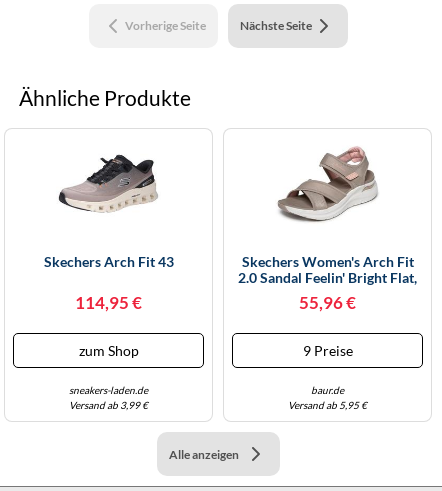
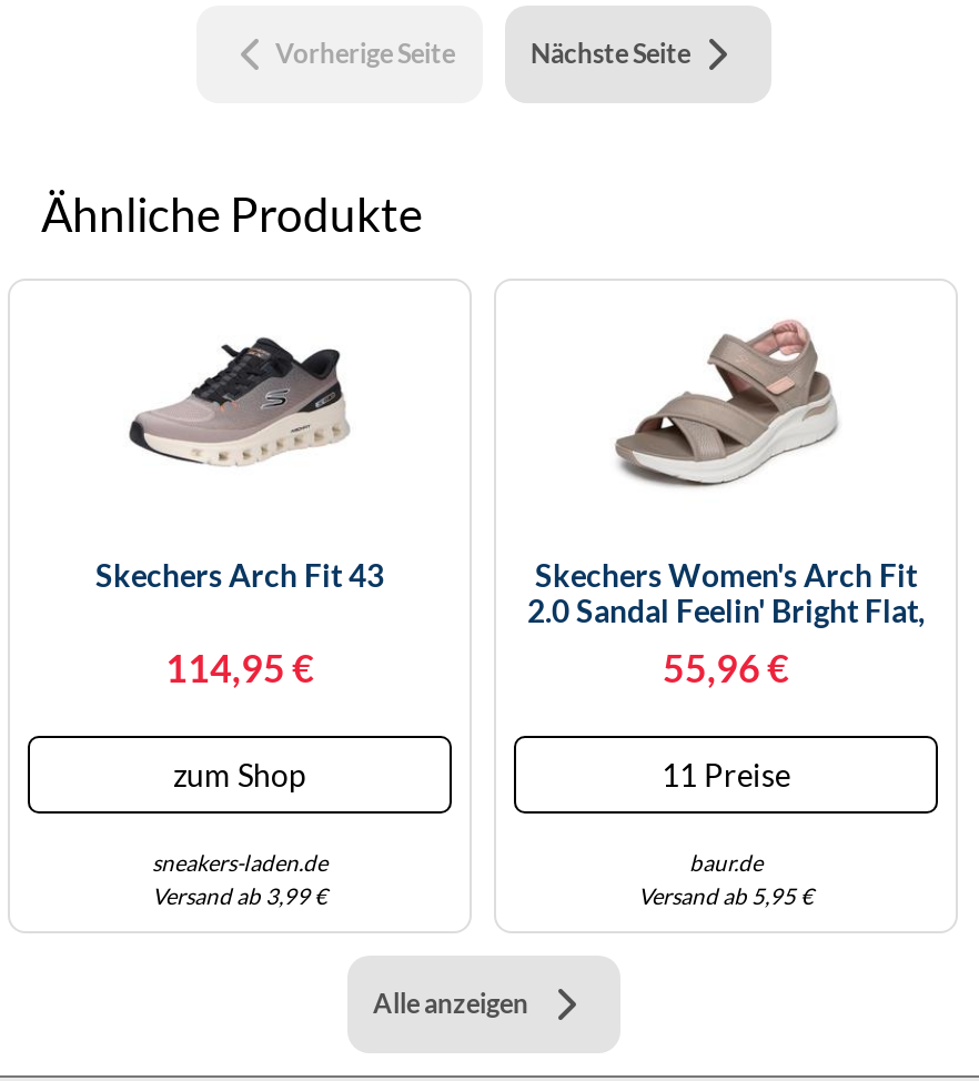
[302,342,352,359] 9 Preise -> [662,756,790,794] 11 Preise

